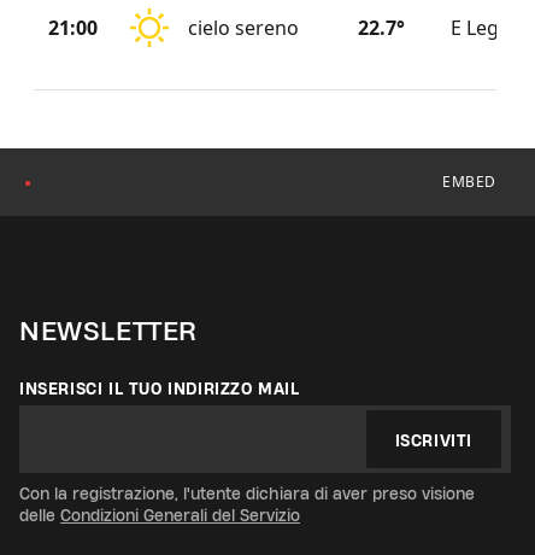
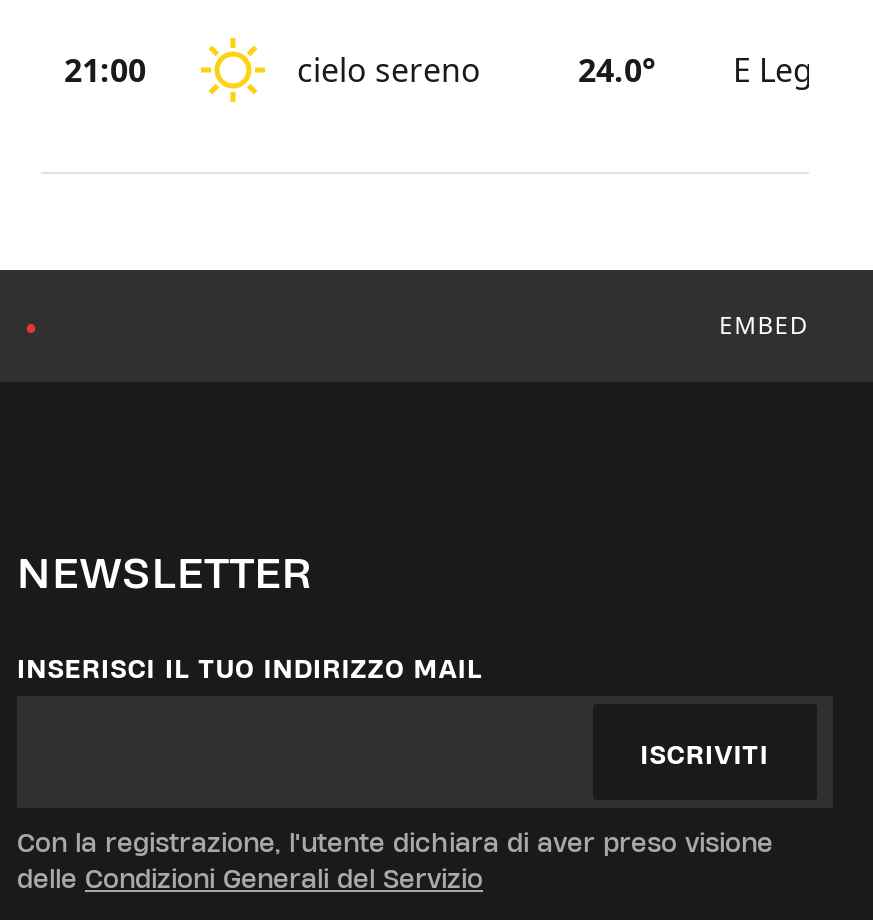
[357,14,404,41] 22.7° -> [578,48,656,92] 24.0°

